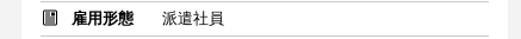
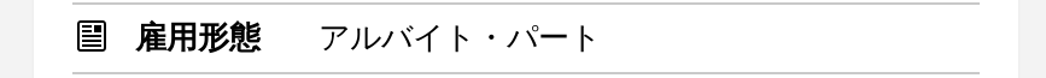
[162,10,224,27] 派遣社員 -> [319,19,601,55] アルバイト・パート

